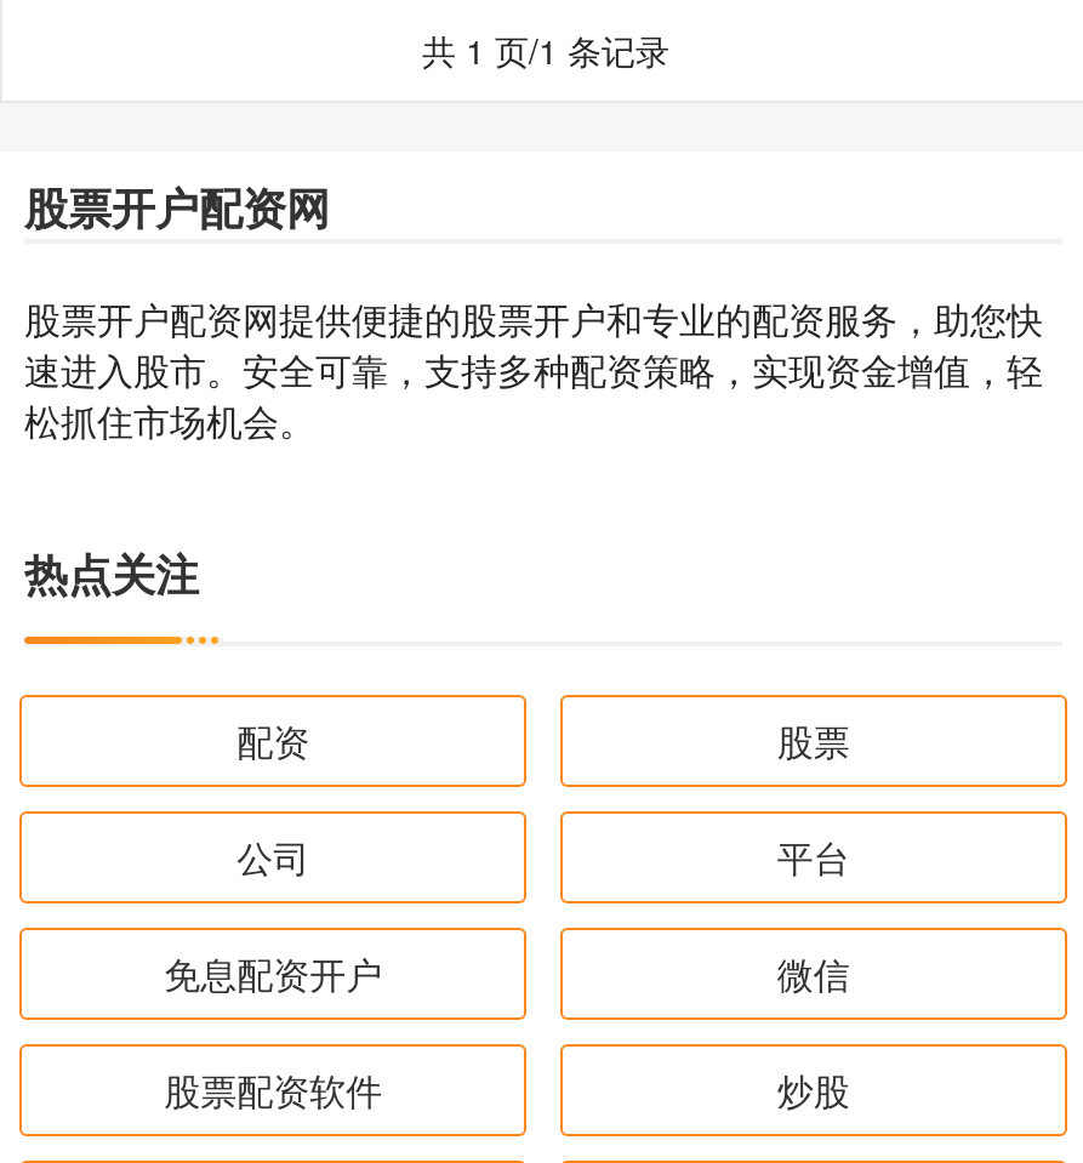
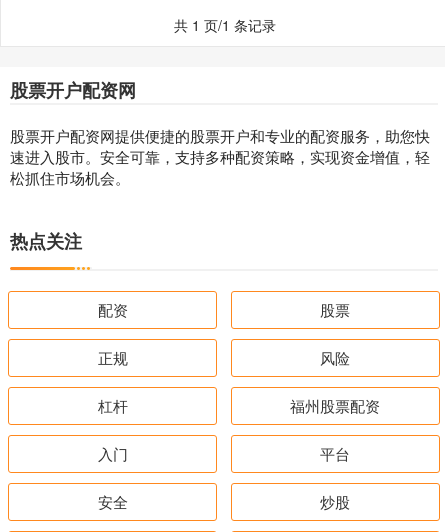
[237,831,310,882] 公司 -> [98,347,380,464] 正规 | 风险 | 杠杆 | 福州股票配资 | 入门
moved [777,831,850,882] -> [320,443,350,464]: 平台
[164,947,850,1114] 免息配资开户 | 微信 | 股票配资软件 -> [98,491,128,512] 安全

